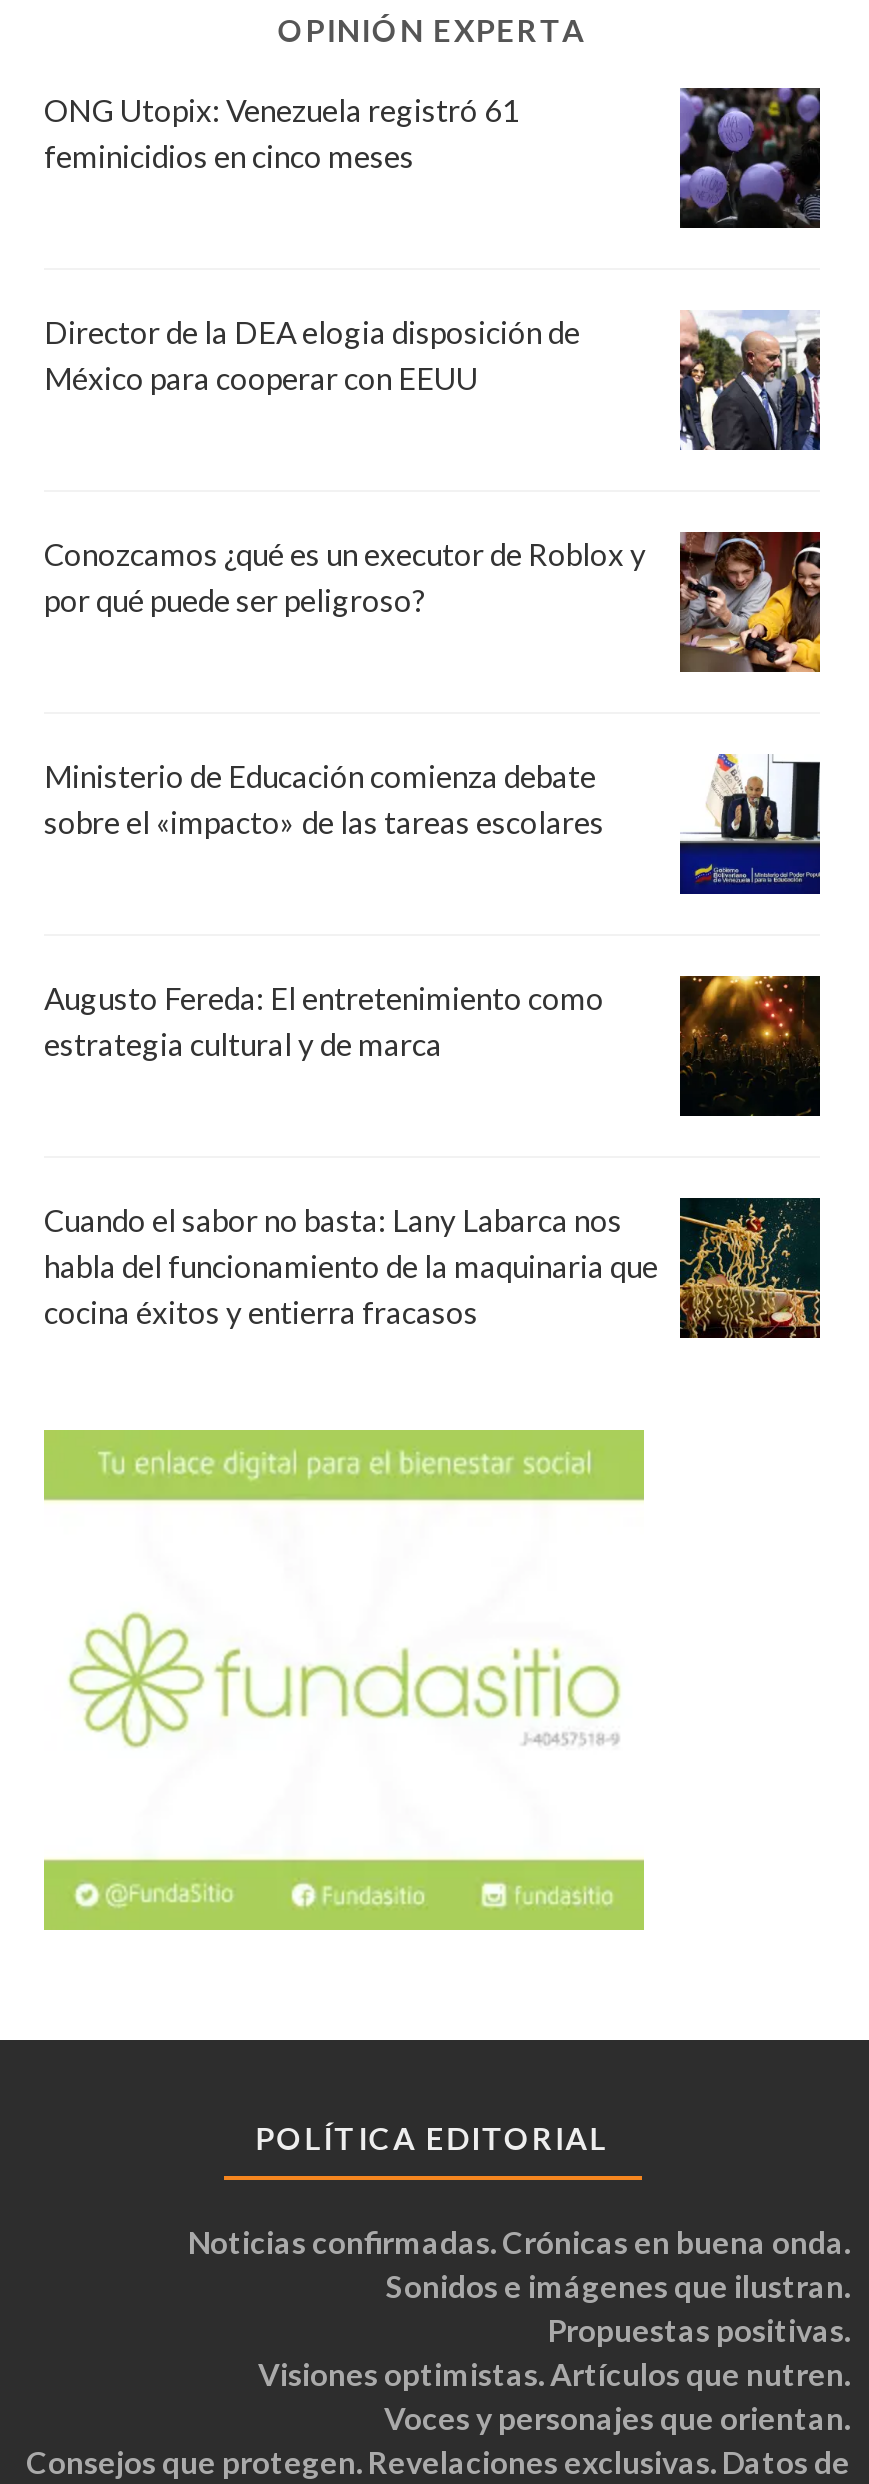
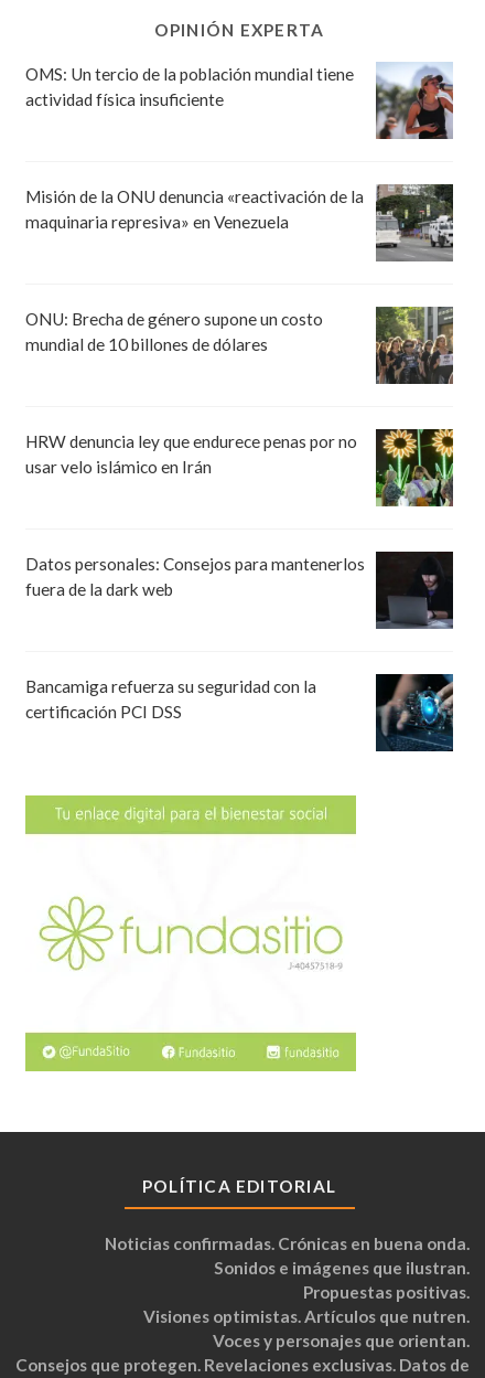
[44,93,520,175] ONG Utopix: Venezuela registró 61 | feminicidios en cinco meses -> [25,64,354,110] OMS: Un tercio de la población mundial tiene | actividad física insuficiente
[678,86,822,230] [image] -> [375,62,454,140] [image]
[44,315,580,397] Director de la DEA elogia disposición de | México para cooperar con EEUU -> [25,187,364,232] Misión de la ONU denuncia «reactivación de la | maquinaria represiva» en Venezuela
[680,310,820,450] [image] -> [376,183,454,263] [image]
[44,537,646,619] Conozcamos ¿qué es un executor de Roblox y | por qué puede ser peligroso? -> [25,309,323,354] ONU: Brecha de género supone un costo | mundial de 10 billones de dólares
[678,530,822,674] [image] -> [376,306,454,385] [image]
[44,752,822,896] [image] | Ministerio de Educación comienza debate | sobre el «impacto» de las tareas escolares -> [25,428,454,508] [image] | HRW denuncia ley que endurece penas por no | usar velo islámico en Irán
[44,974,818,1118] [image] | Augusto Fereda: El entretenimiento como | estrategia cultural y de marca -> [25,551,454,630] [image] | Datos personales: Consejos para mantenerlos | fuera de la dark web
[44,1203,658,1331] Cuando el sabor no basta: Lany Labarca nos | habla del funcionamiento de la maquinaria que | cocina éxitos y entierra fracasos -> [25,677,316,722] Bancamiga refuerza su seguridad con la | certificación PCI DSS
[678,1196,822,1340] [image] -> [376,673,454,751] [image]

